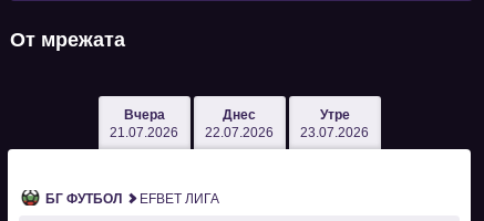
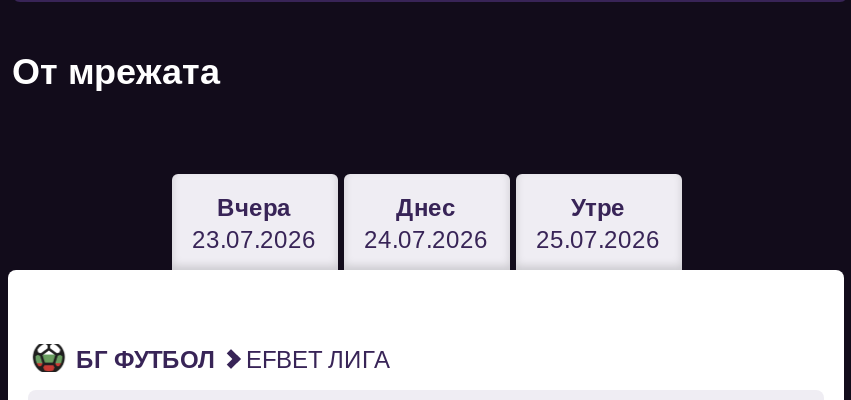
[110,125,178,140] 21.07.2026 -> [192,226,316,254] 23.07.2026
[205,125,274,140] 22.07.2026 -> [364,226,488,254] 24.07.2026
[300,125,369,140] 23.07.2026 -> [536,226,660,254] 25.07.2026

